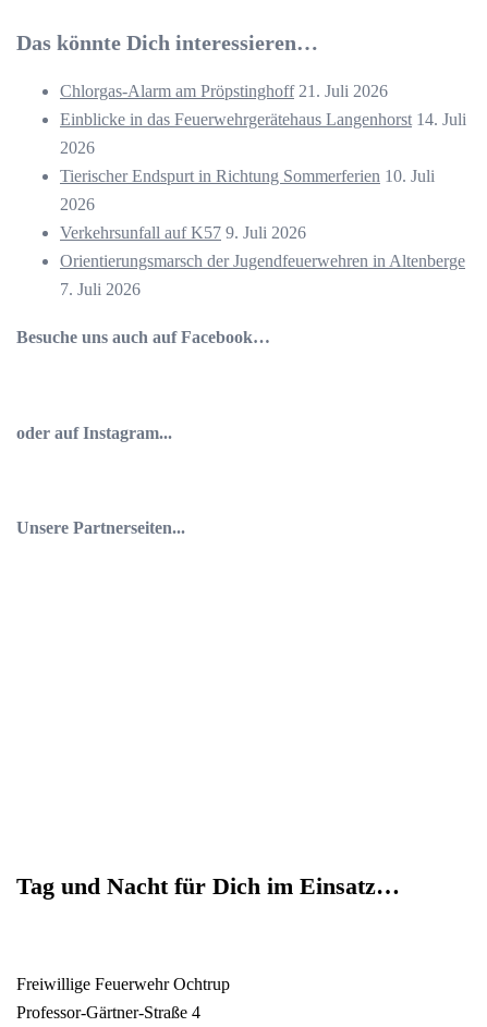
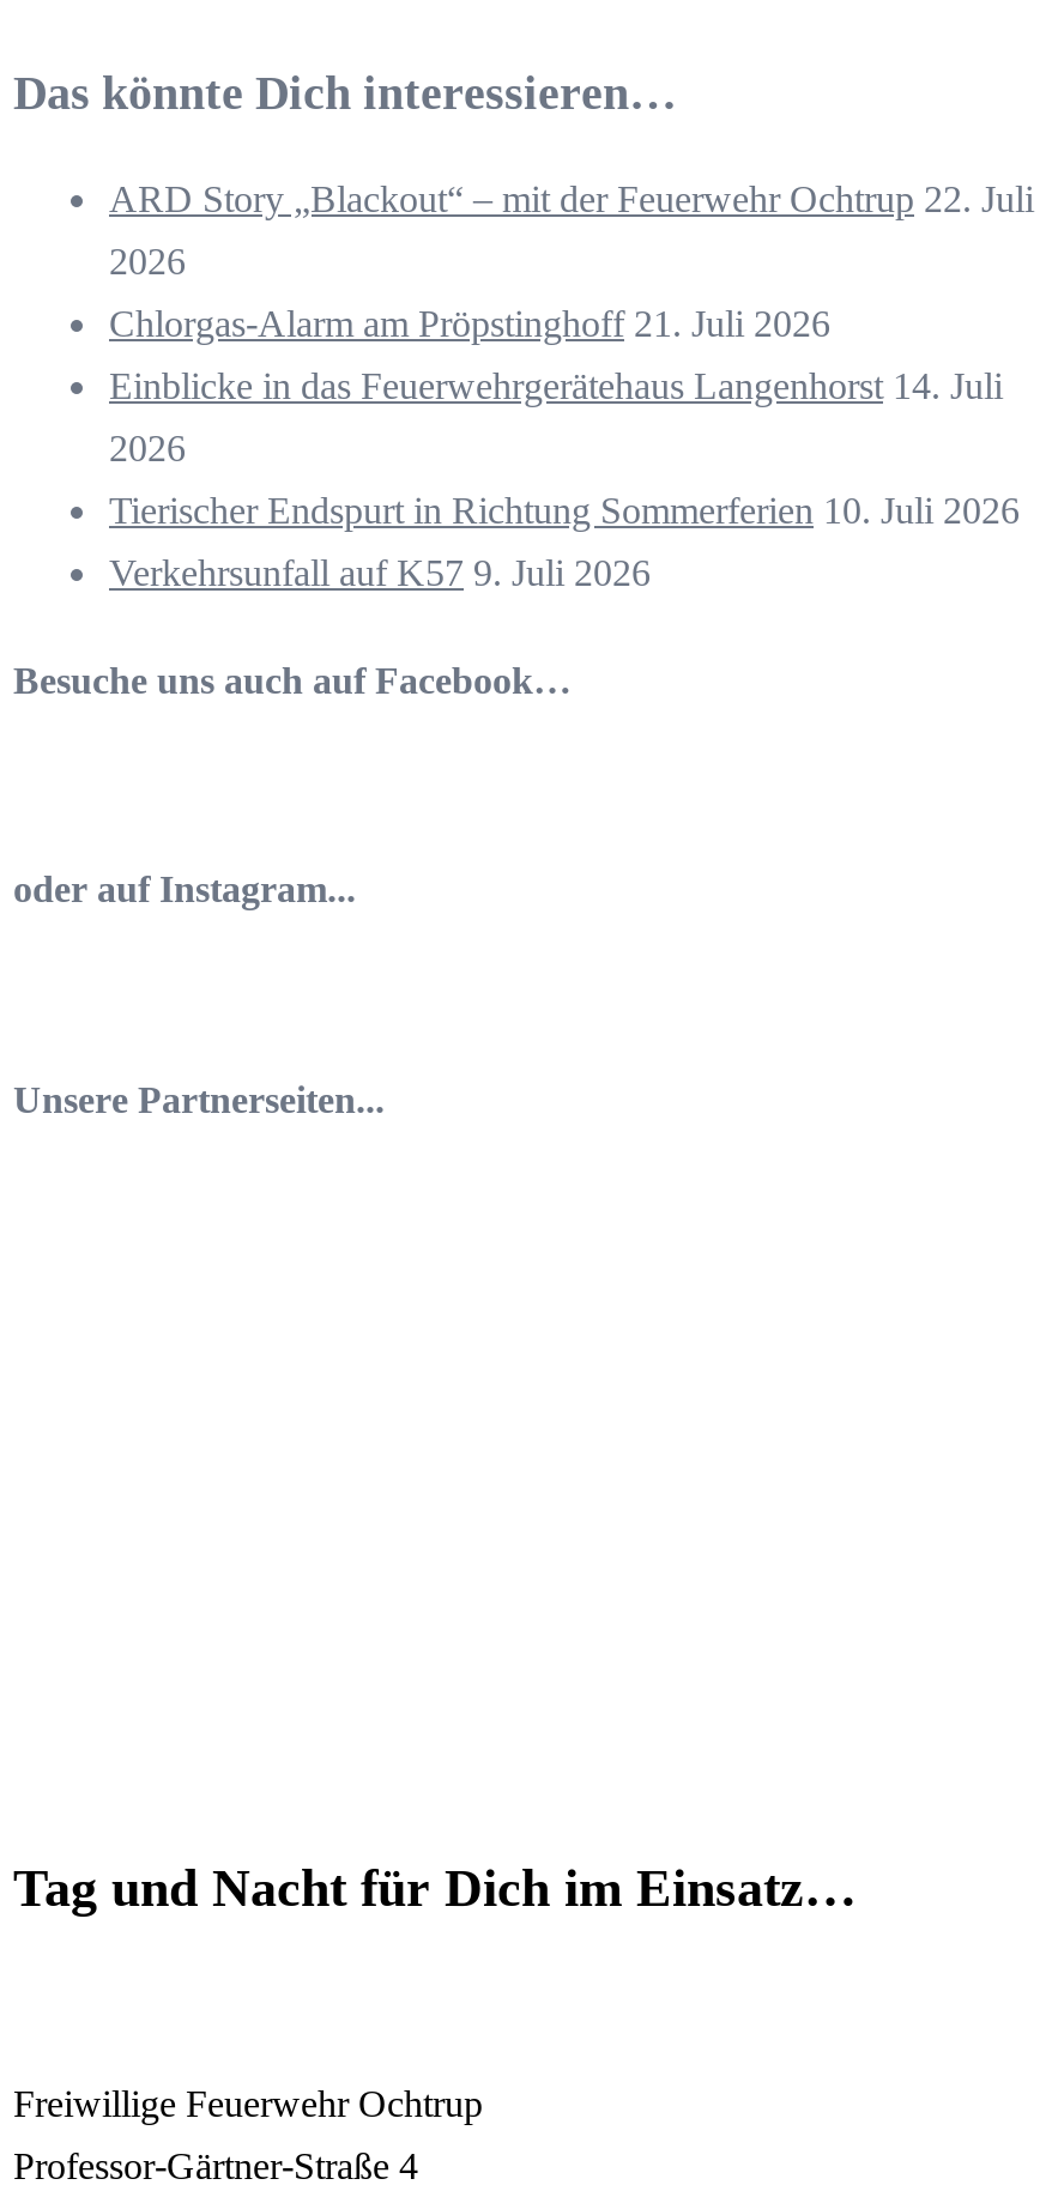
none -> [109,179,1034,282] ARD Story „Blackout“ – mit der Feuerwehr Ochtrup 22. Juli | 2026
moved [60,81,466,157] -> [109,304,1003,469]: Chlorgas-Alarm am Pröpstinghoff 21. Juli 2026 | Einblicke in das Feuerwehrgerätehaus Langenhorst 14. Juli | 2026
moved [60,223,306,242] -> [109,553,651,594]: Verkehrsunfall auf K57 9. Juli 2026
[60,251,465,298] Orientierungsmarsch der Jugendfeuerwehren in Altenberge | 7. Juli 2026 -> none

